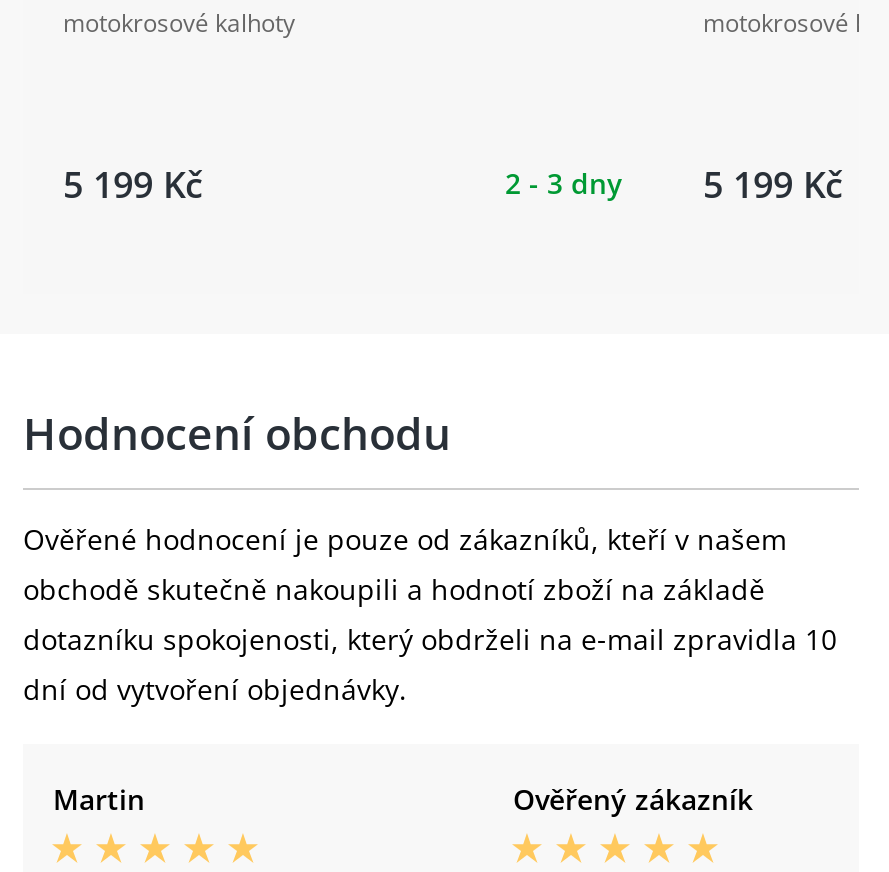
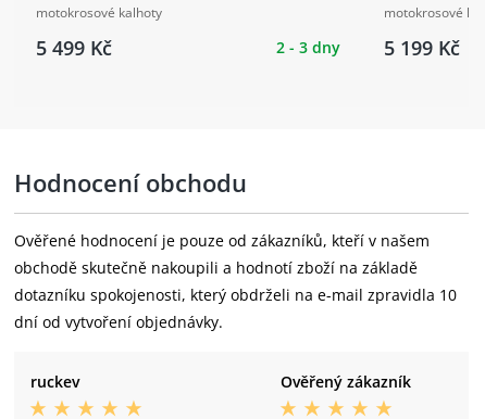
[63,159,203,207] 5 199 Kč -> [36,34,112,60] 5 499 Kč
[53,779,145,817] Martin -> [30,371,79,391] ruckev

